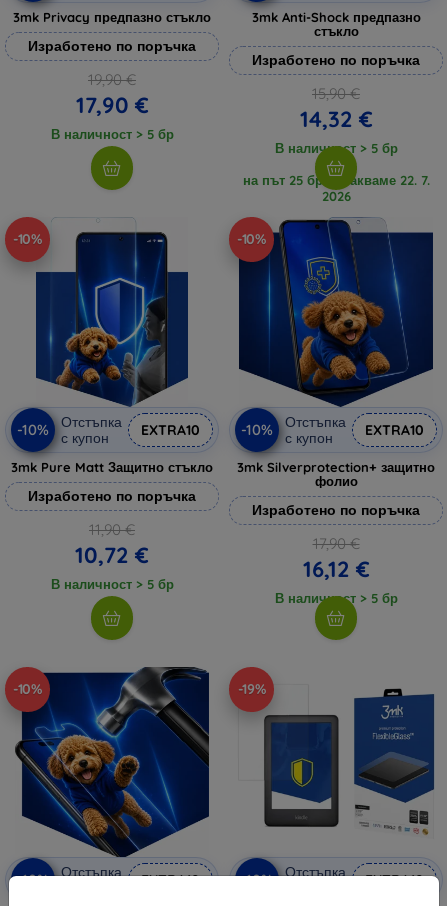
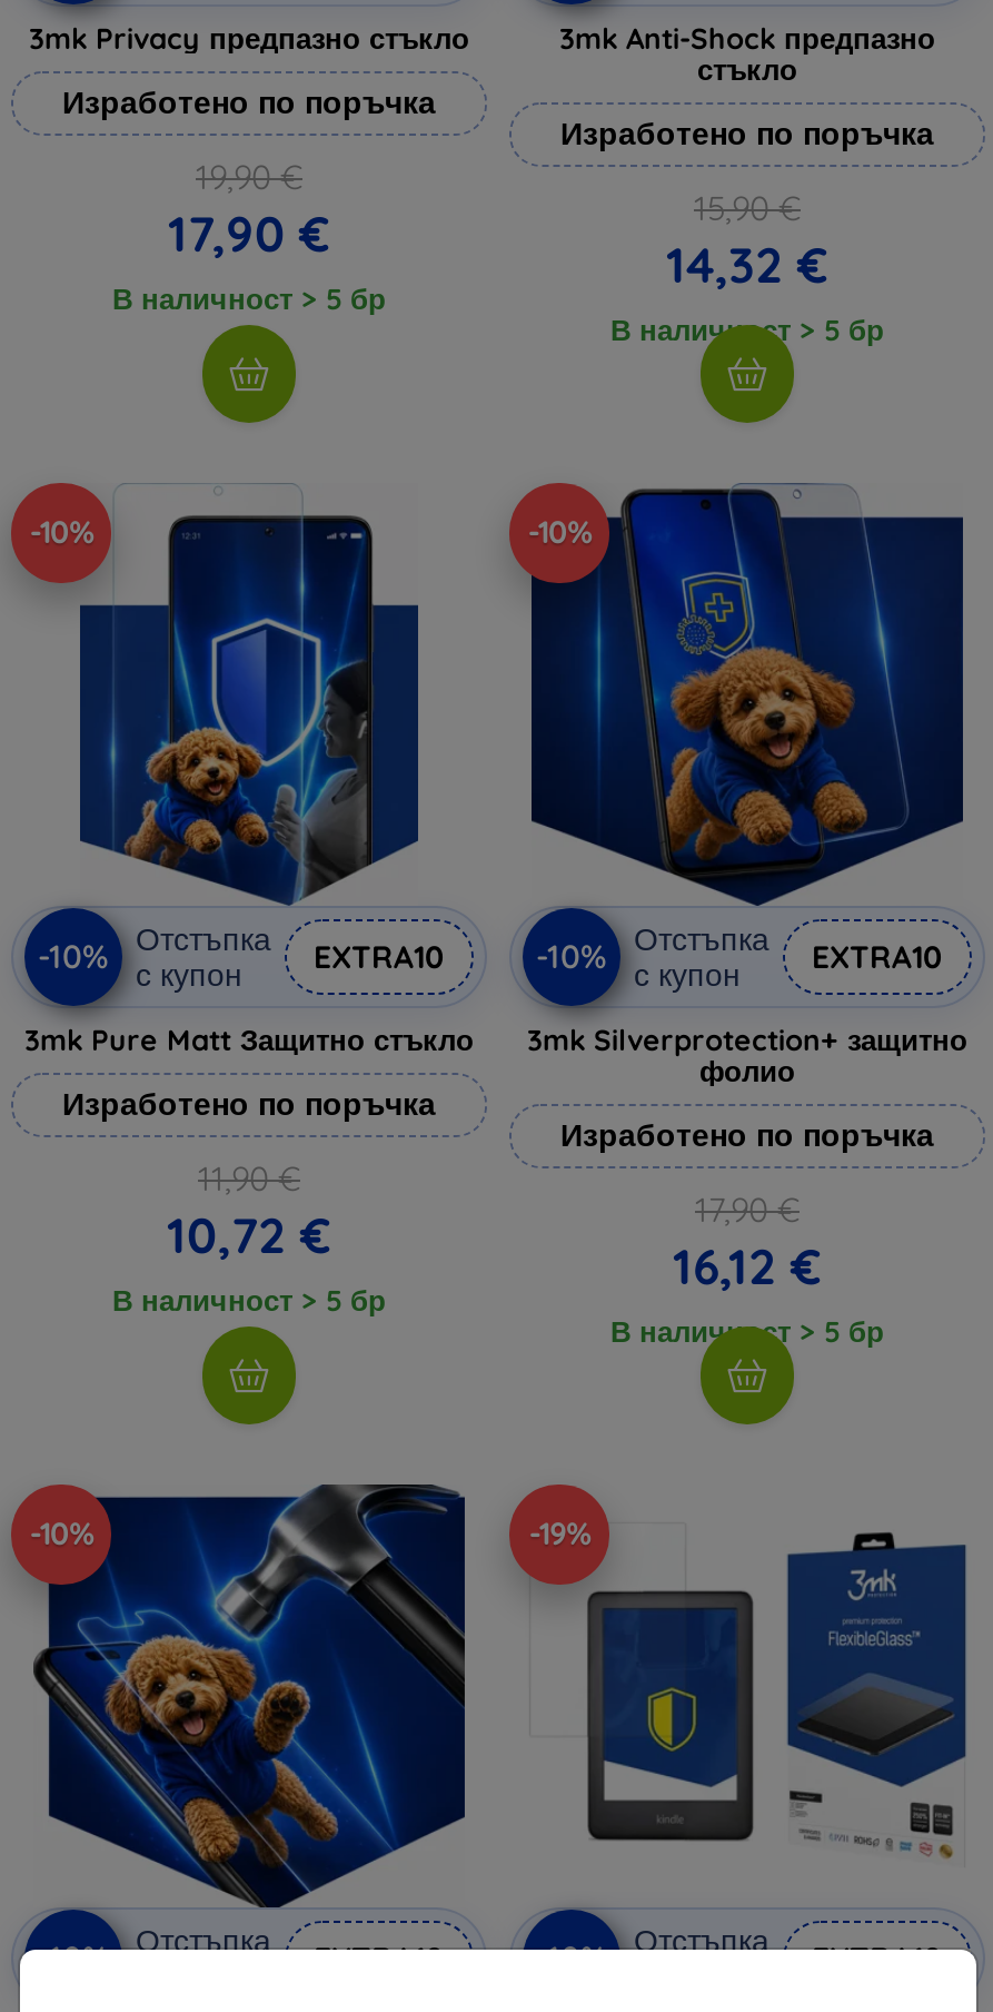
[242,172,429,204] на път 25 бр., очакваме 22. 7. | 2026 -> none

